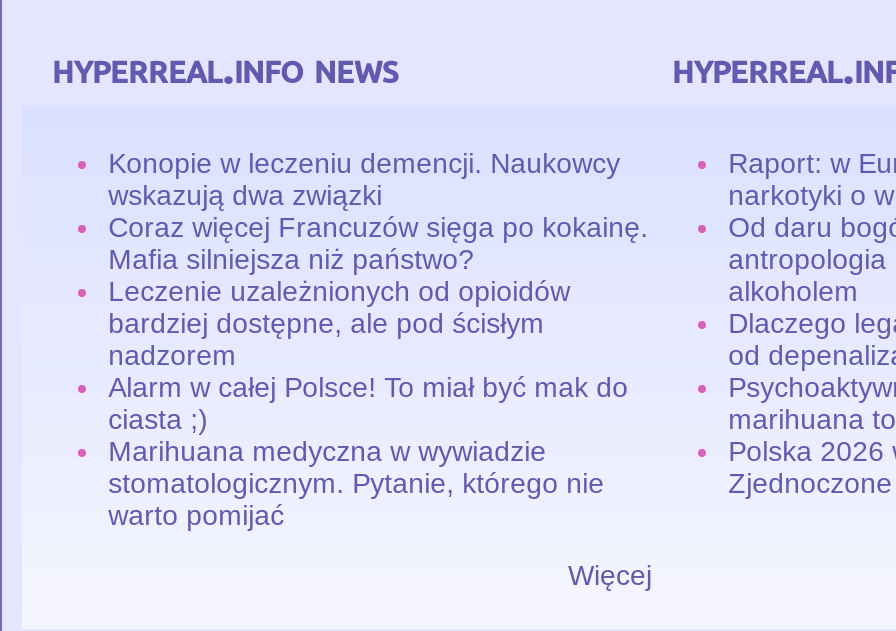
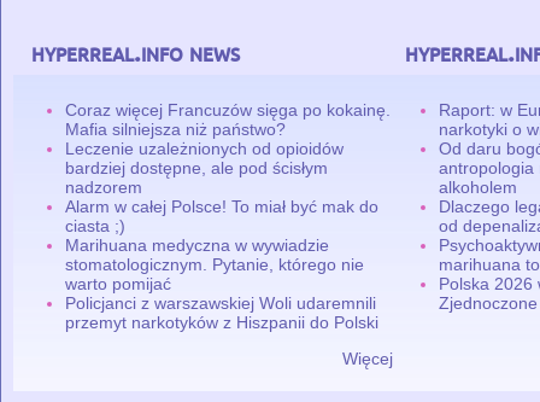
[108,147,620,211] Konopie w leczeniu demencji. Naukowcy | wskazują dwa związki -> none
moved [108,211,648,531] -> [65,100,391,293]: Coraz więcej Francuzów sięga po kokainę. | Mafia silniejsza niż państwo? | Leczenie uzależnionych od opioidów | ... | stomatologicznym. Pytanie, którego nie | warto pomijać
none -> [65,293,379,332] Policjanci z warszawskiej Woli udaremnili | przemyt narkotyków z Hiszpanii do Polski

